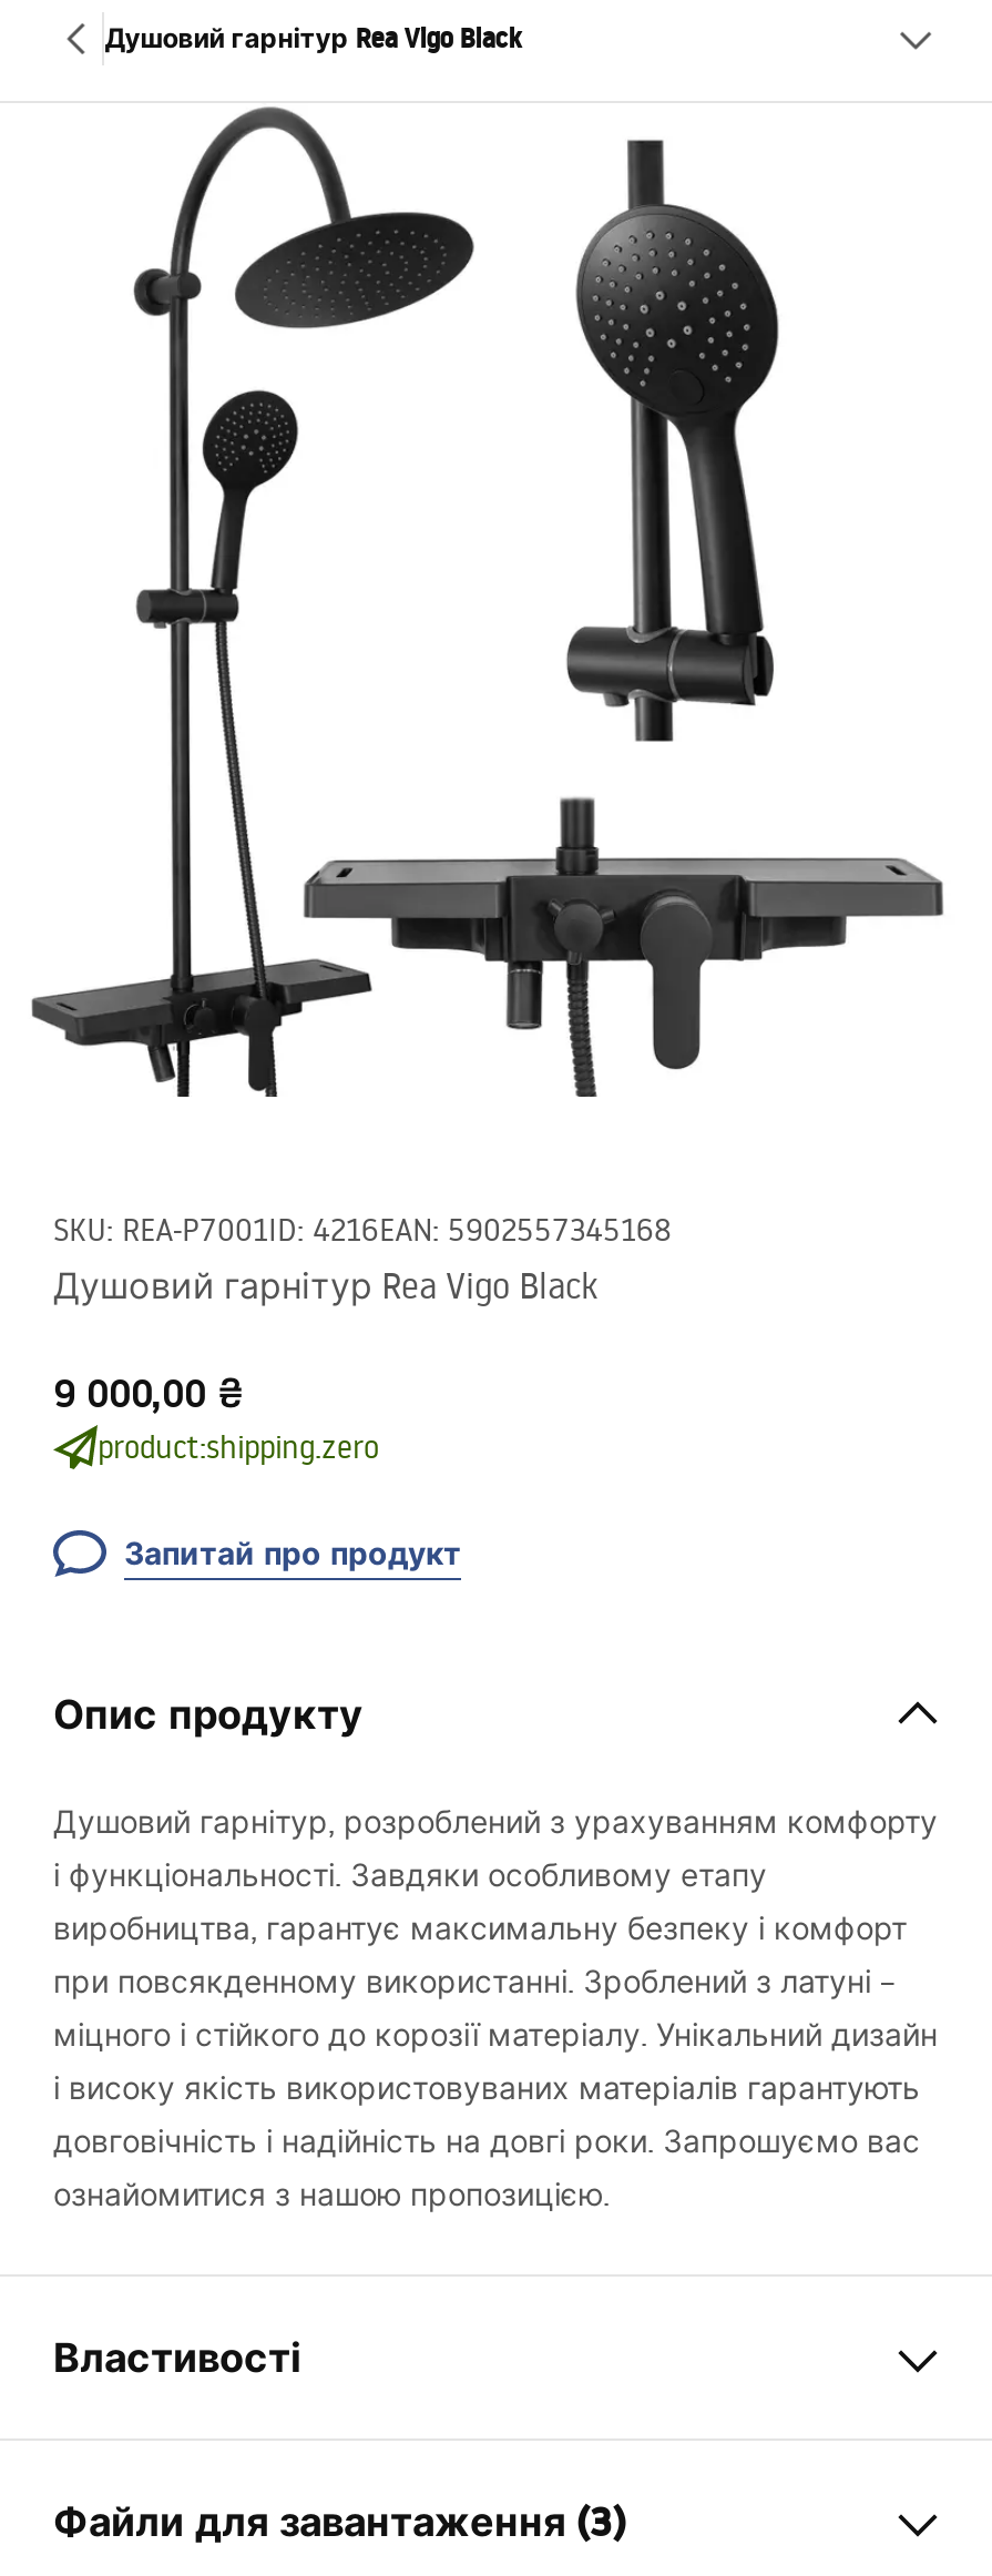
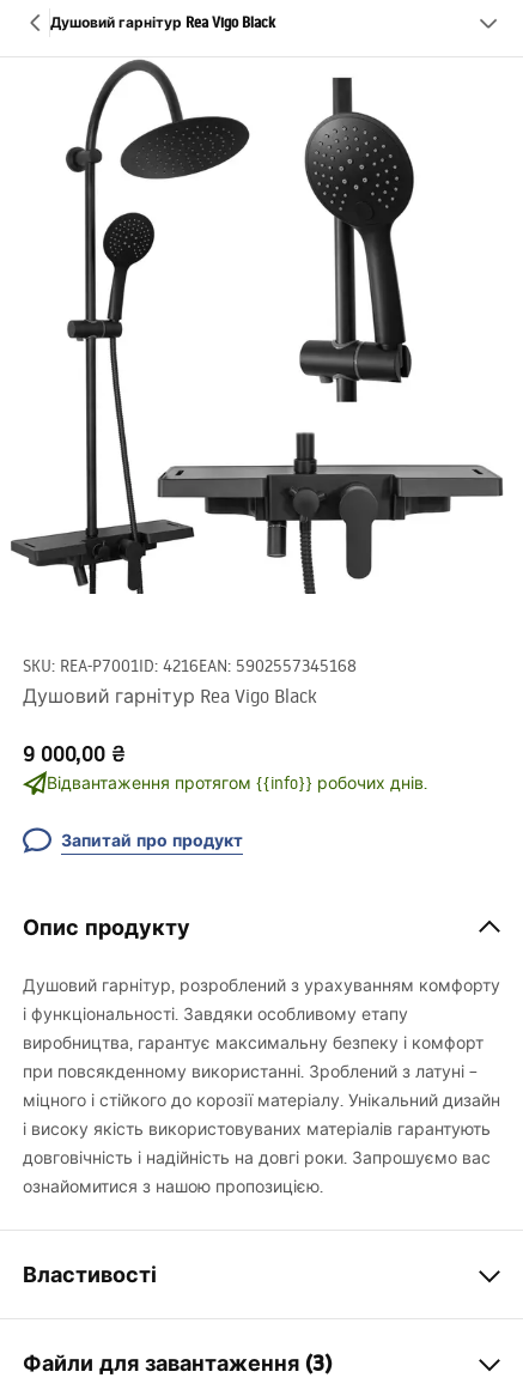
[98,1427,379,1467] product:shipping.zero -> [47,772,427,794] Відвантаження протягом {{info}} робочих днів.

